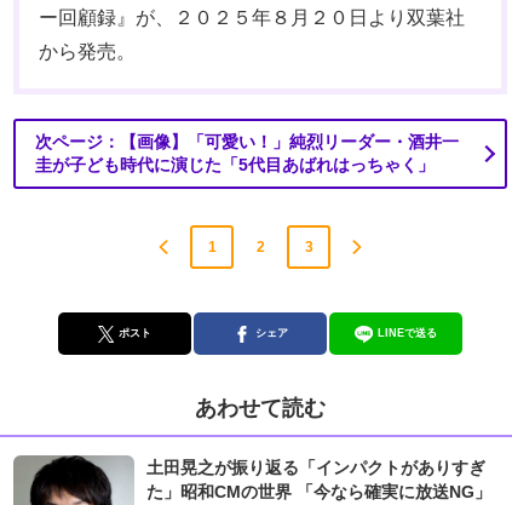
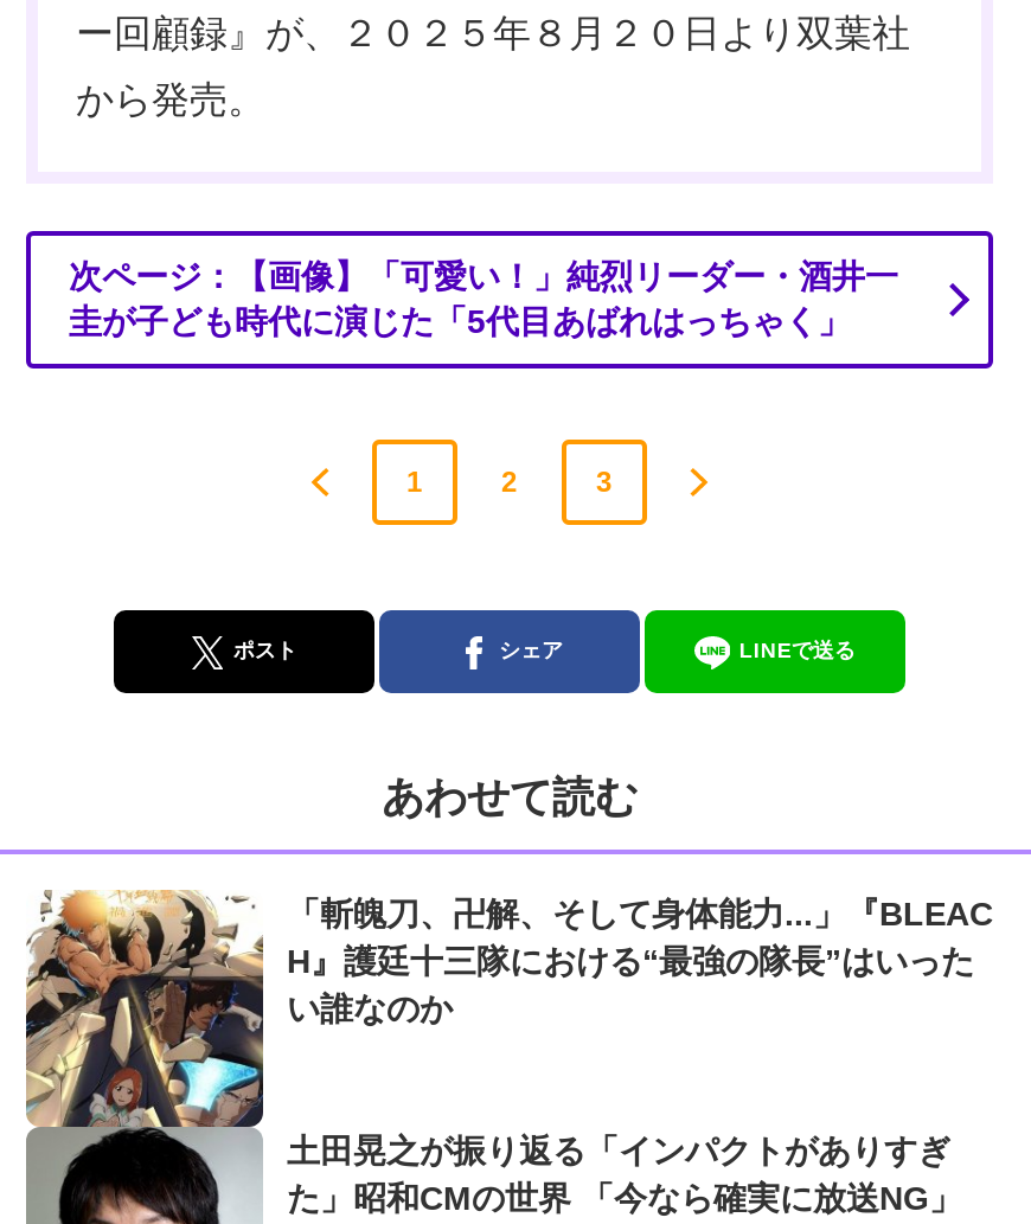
none -> [26,890,993,1129] [image] | 「斬魄刀、卍解、そして身体能力...」『BLEAC | H』護廷十三隊における“最強の隊長”はいった | い誰なのか

